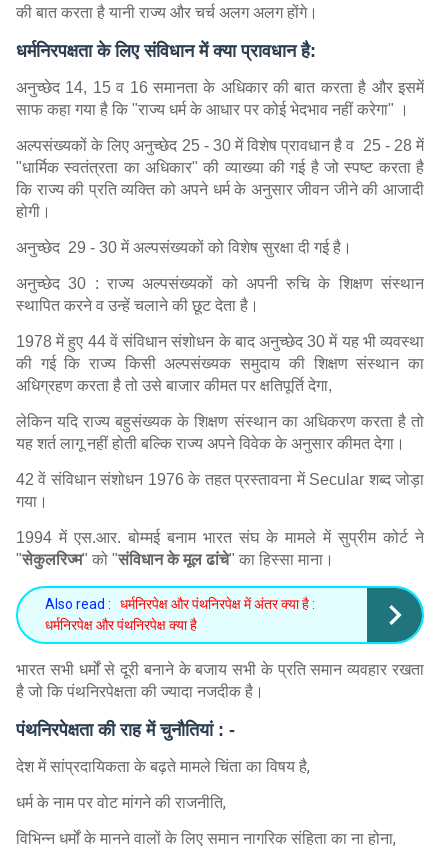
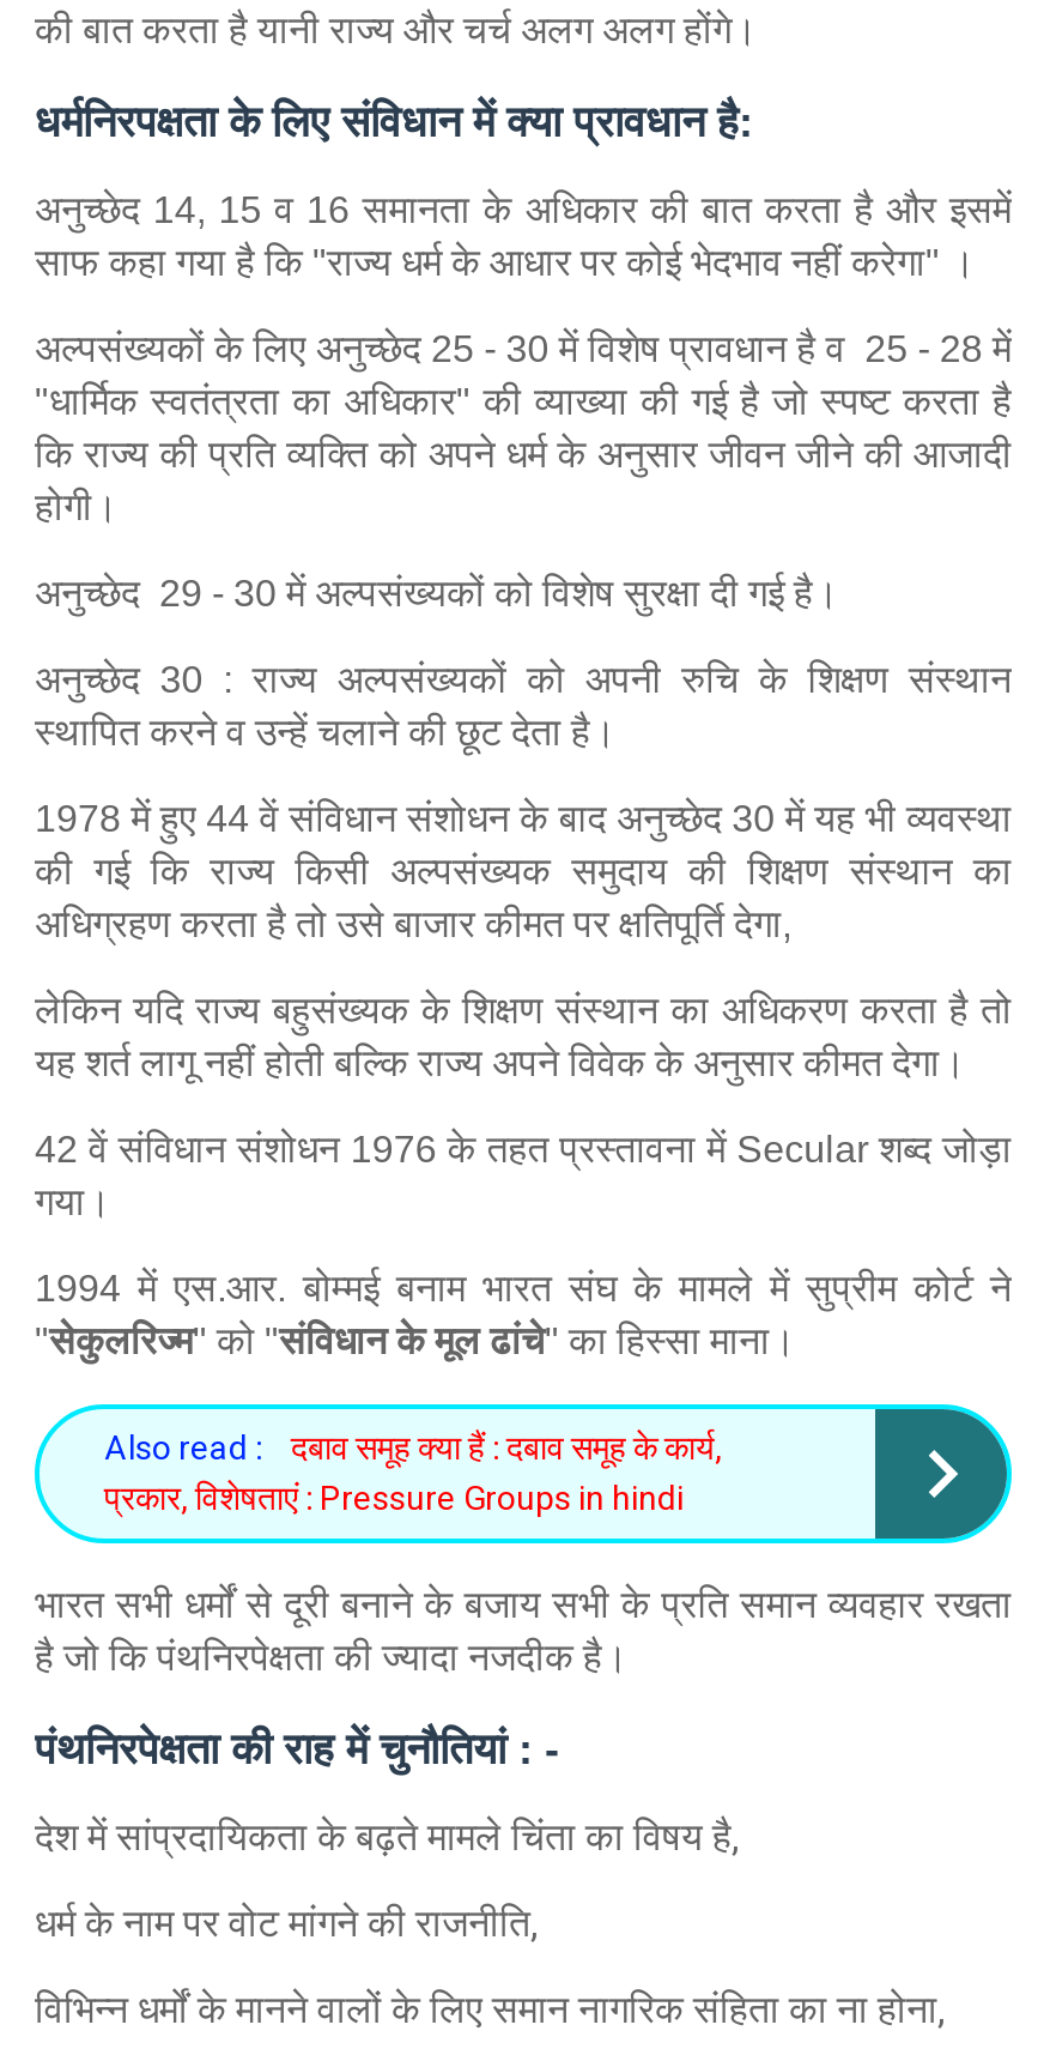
[45,596,315,633] Also read : धर्मनिरपेक्ष और पंथनिरपेक्ष में अंतर क्या है : | धर्मनिरपेक्ष और पंथनिरपेक्ष क्या है -> [104,1428,722,1517] Also read : दबाव समूह क्या हैं : दबाव समूह के कार्य, | प्रकार, विशेषताएं : Pressure Groups in hindi

